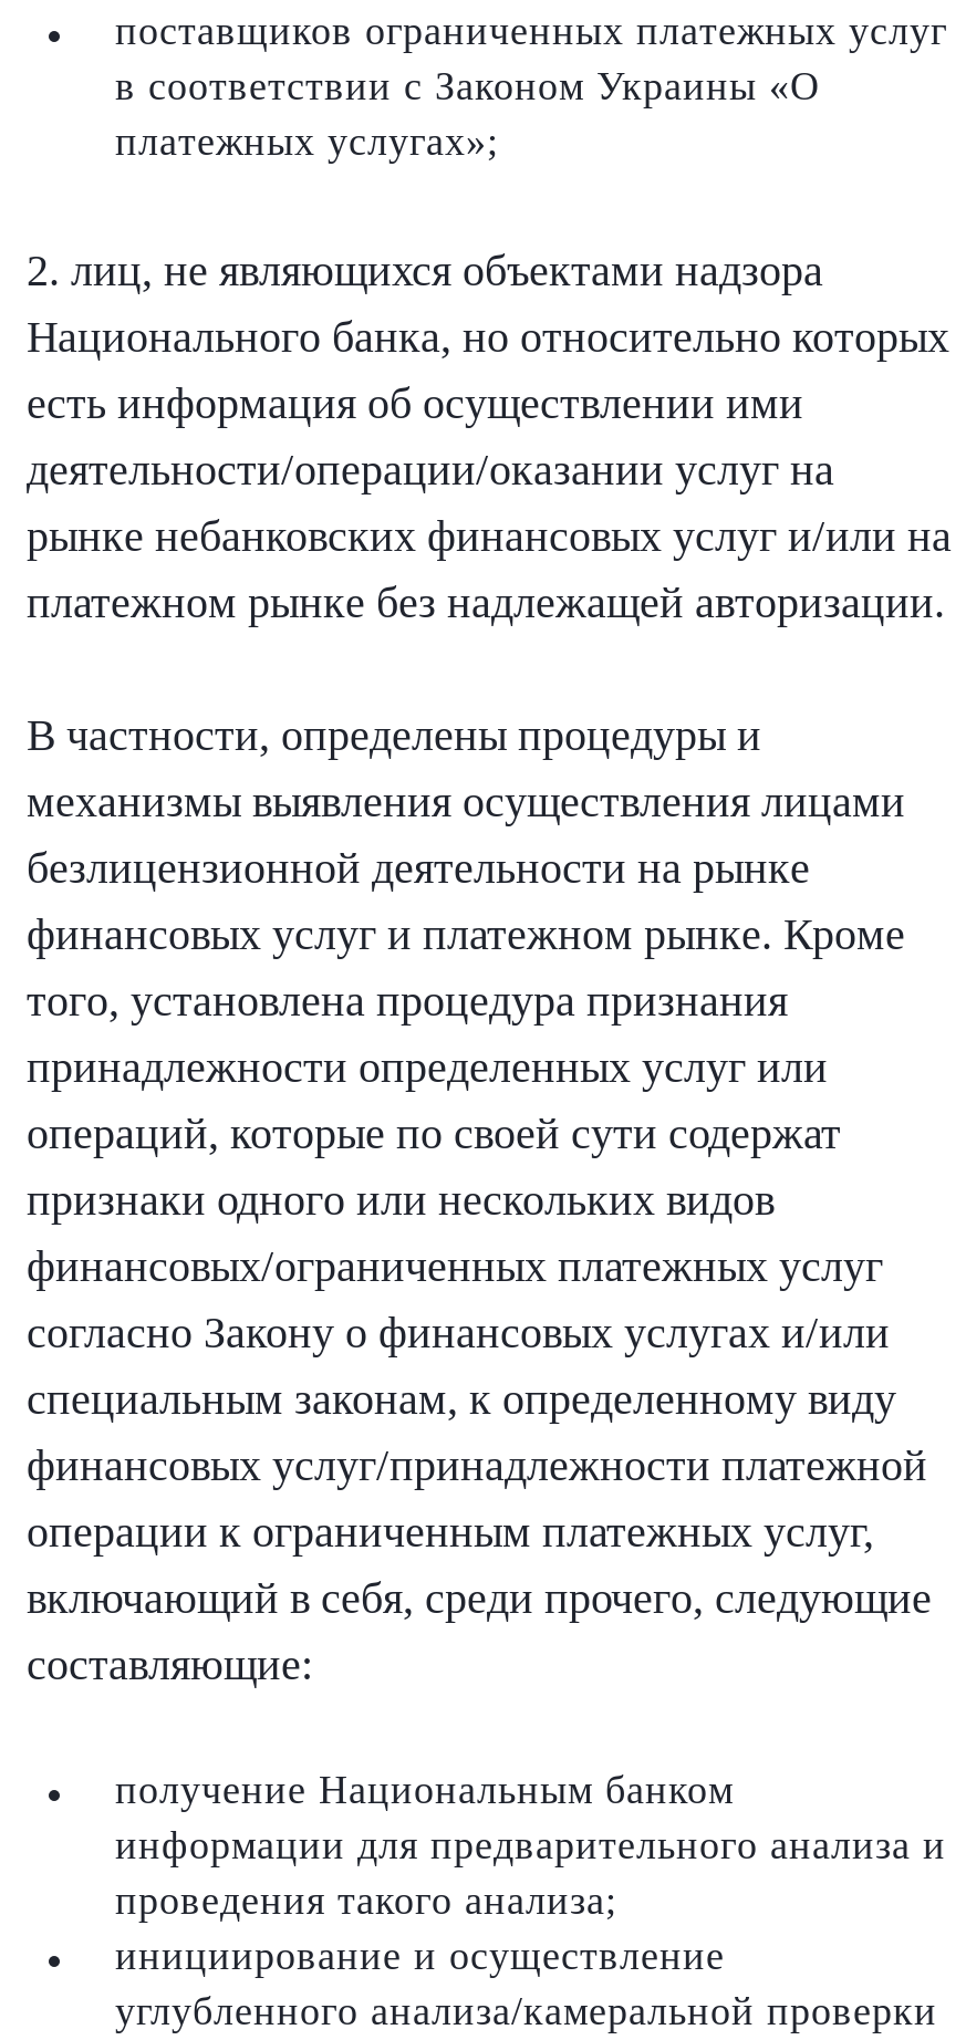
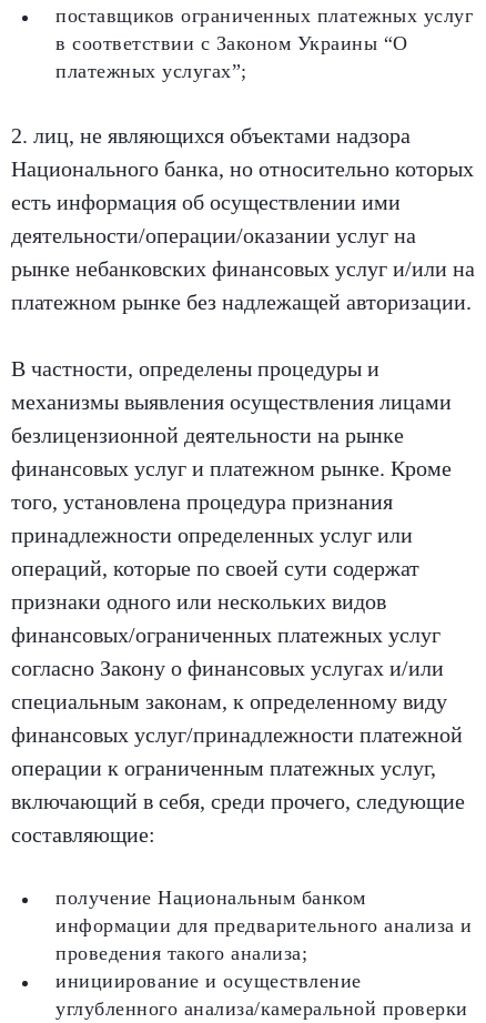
[115,64,820,108] в соответствии с Законом Украины «О -> [55,32,408,54] в соответствии с Законом Украины “О
[115,119,499,163] платежных услугах»; -> [55,60,247,82] платежных услугах”;

